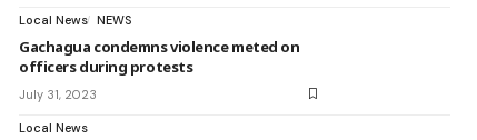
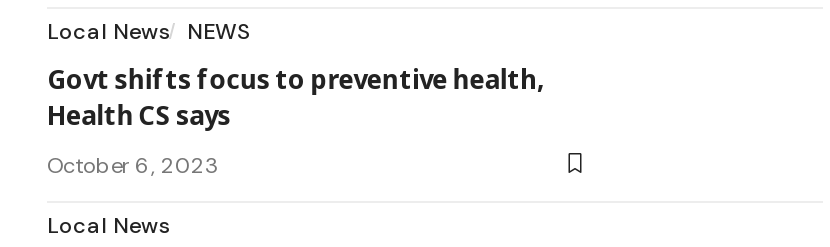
[19,36,300,76] Gachagua condemns violence meted on | officers during protests -> [47,60,544,132] Govt shifts focus to preventive health, | Health CS says
[19,86,97,102] July 31, 2023 -> [47,150,219,178] October 6, 2023

